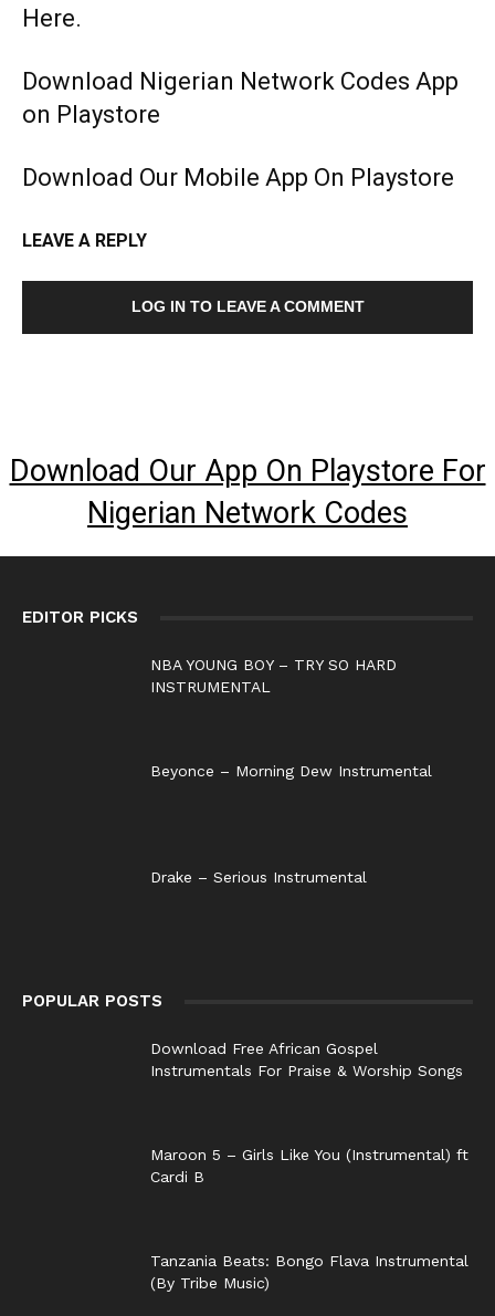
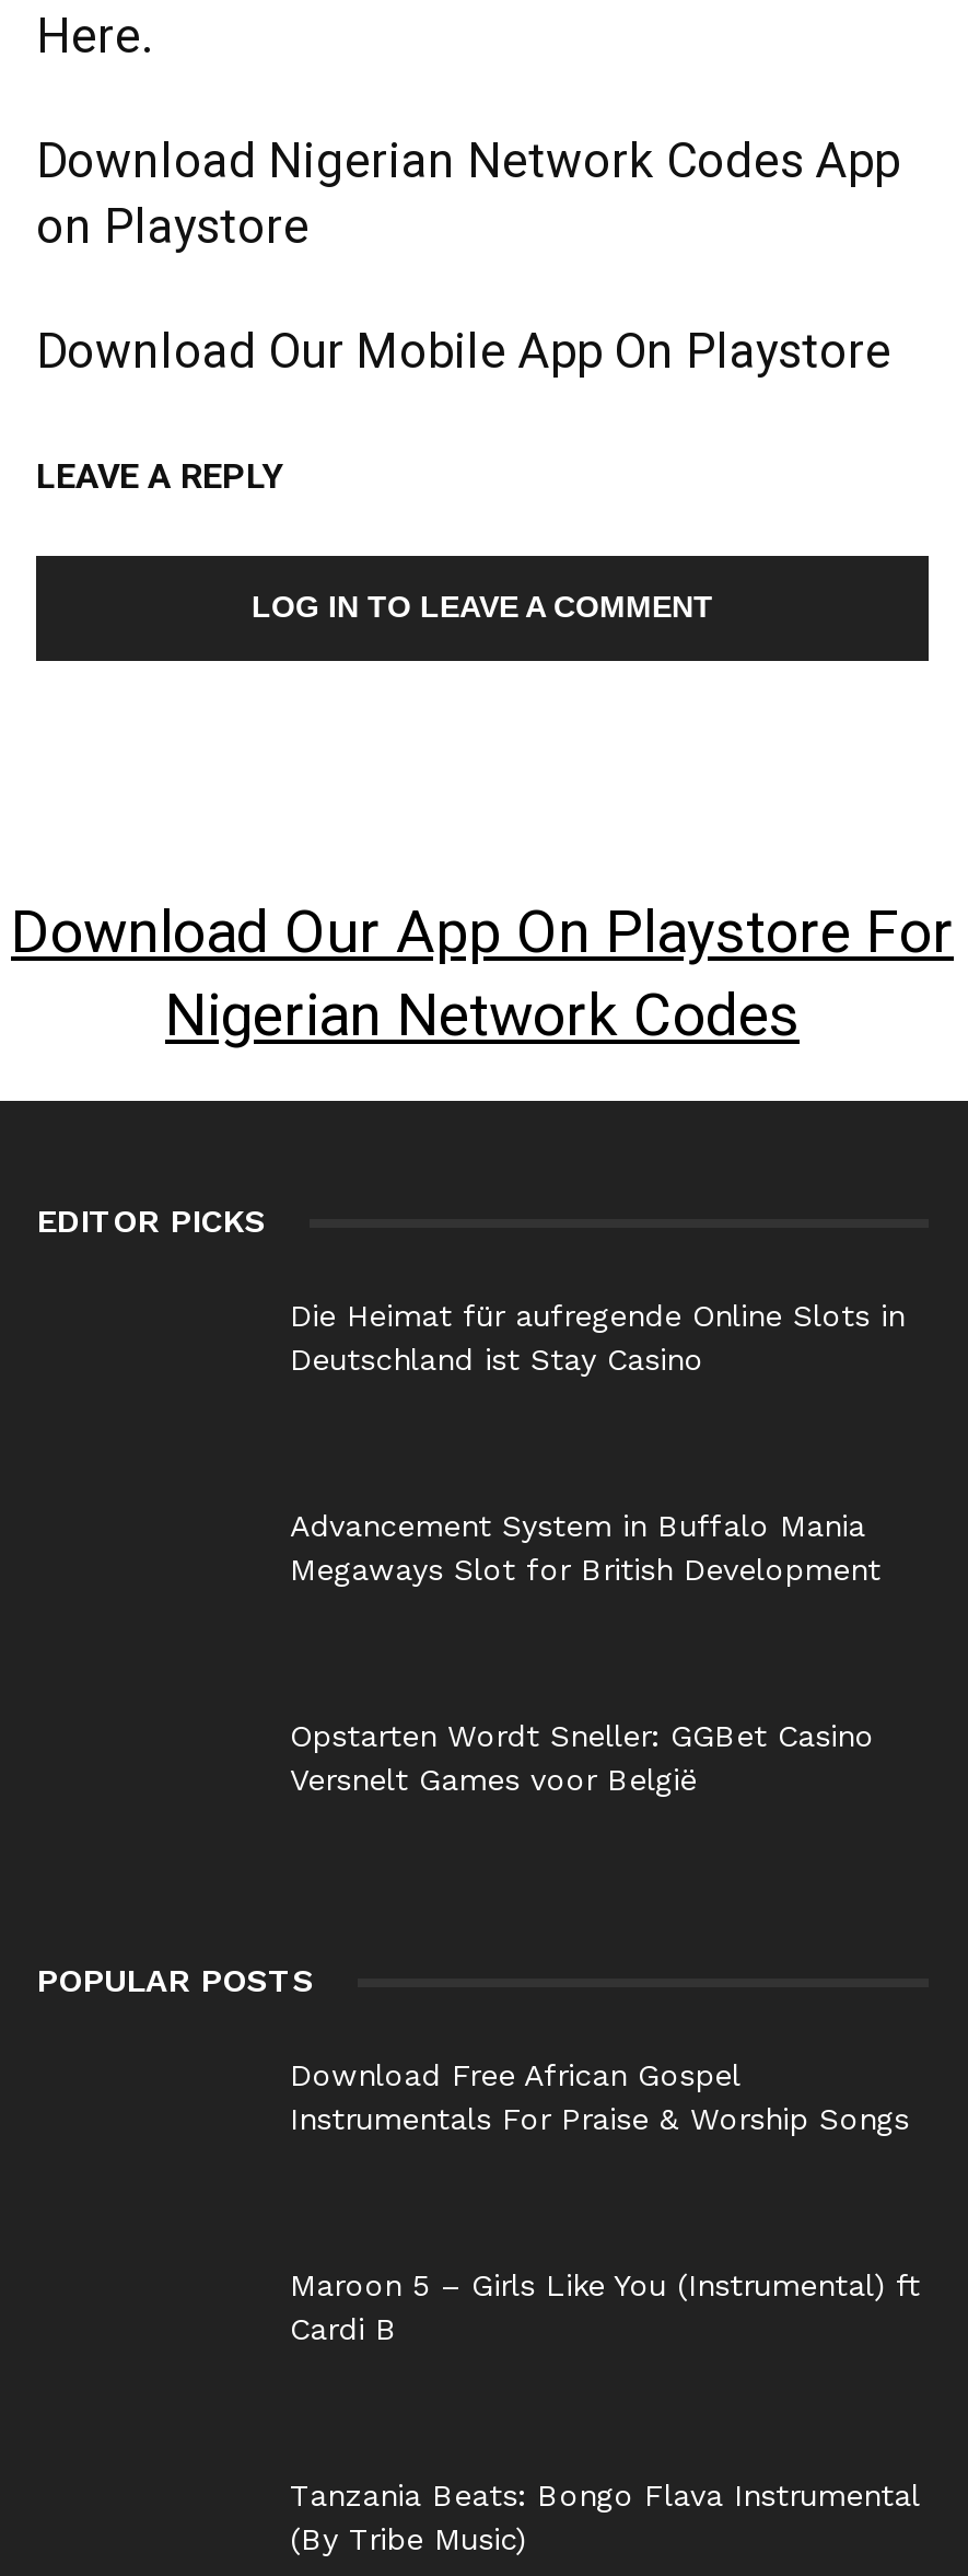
[150,656,397,696] NBA YOUNG BOY – TRY SO HARD | INSTRUMENTAL -> [290,1298,905,1377] Die Heimat für aufregende Online Slots in | Deutschland ist Stay Casino
[150,762,432,780] Beyonce – Morning Dew Instrumental -> [290,1508,880,1587] Advancement System in Buffalo Mania | Megaways Slot for British Development
[150,868,367,886] Drake – Serious Instrumental -> [290,1718,874,1797] Opstarten Wordt Sneller: GGBet Casino | Versnelt Games voor België

